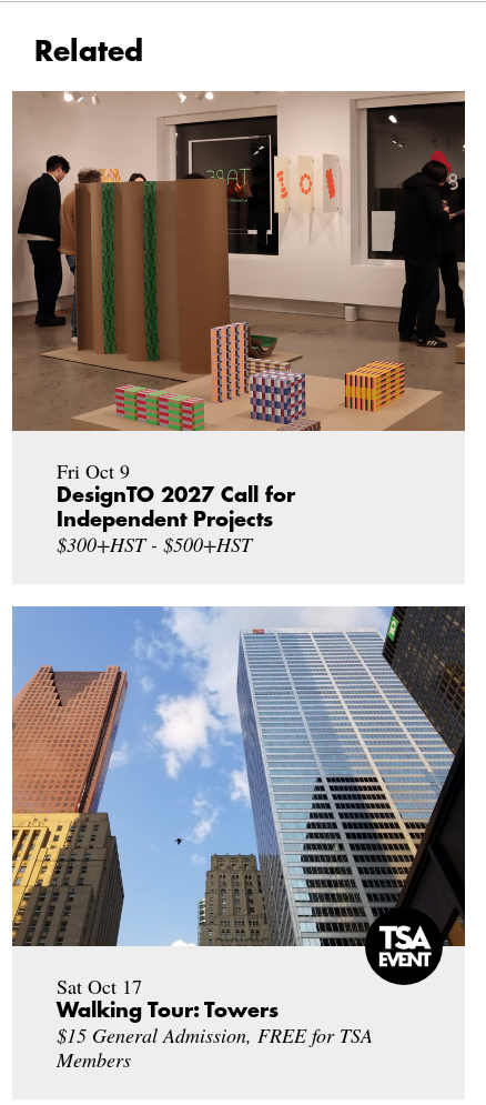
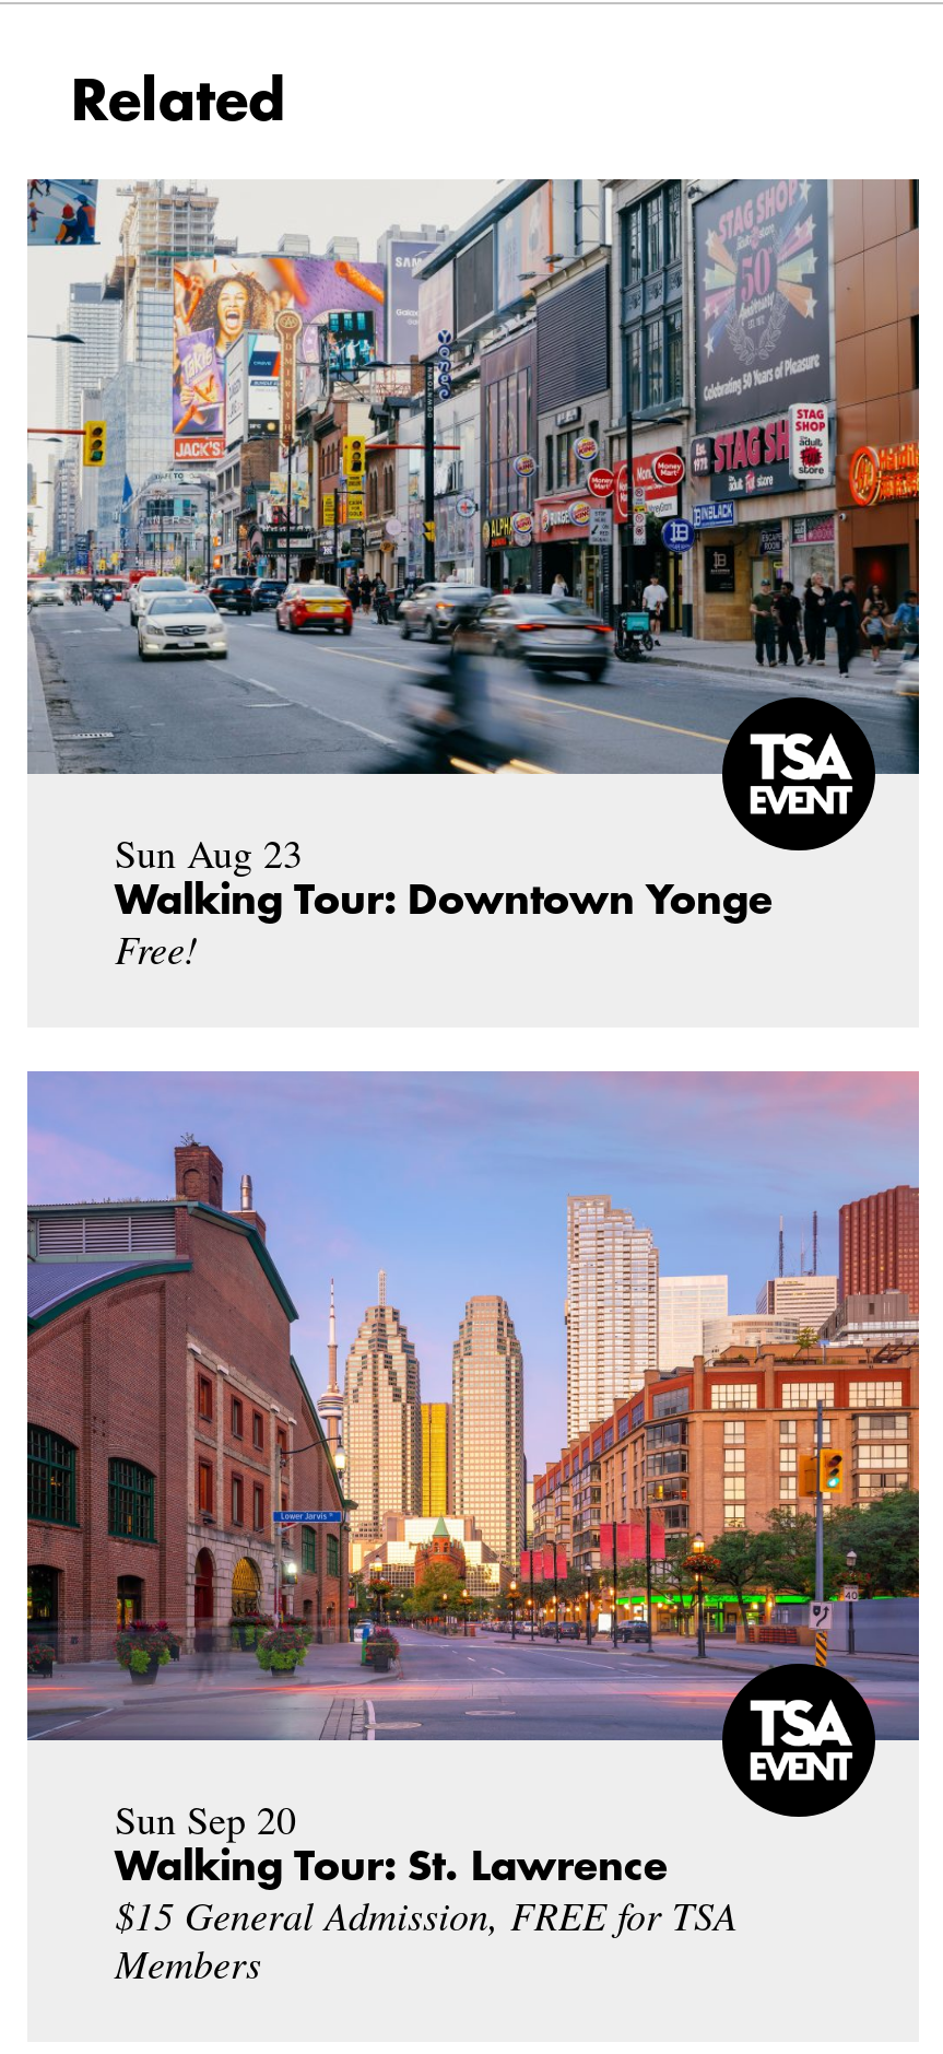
[12,90,466,557] [image] | Fri Oct 9 | DesignTO 2027 Call for | Independent Projects | $300+HST - $500+HST -> [27,177,921,975] [image] | Sun Aug 23 | Walking Tour: Downtown Yonge | Free!
[11,605,466,1021] [image] | Sat Oct 17 | Walking Tour: Towers -> [25,1071,921,1887] [image] | Sun Sep 20 | Walking Tour: St. Lawrence

